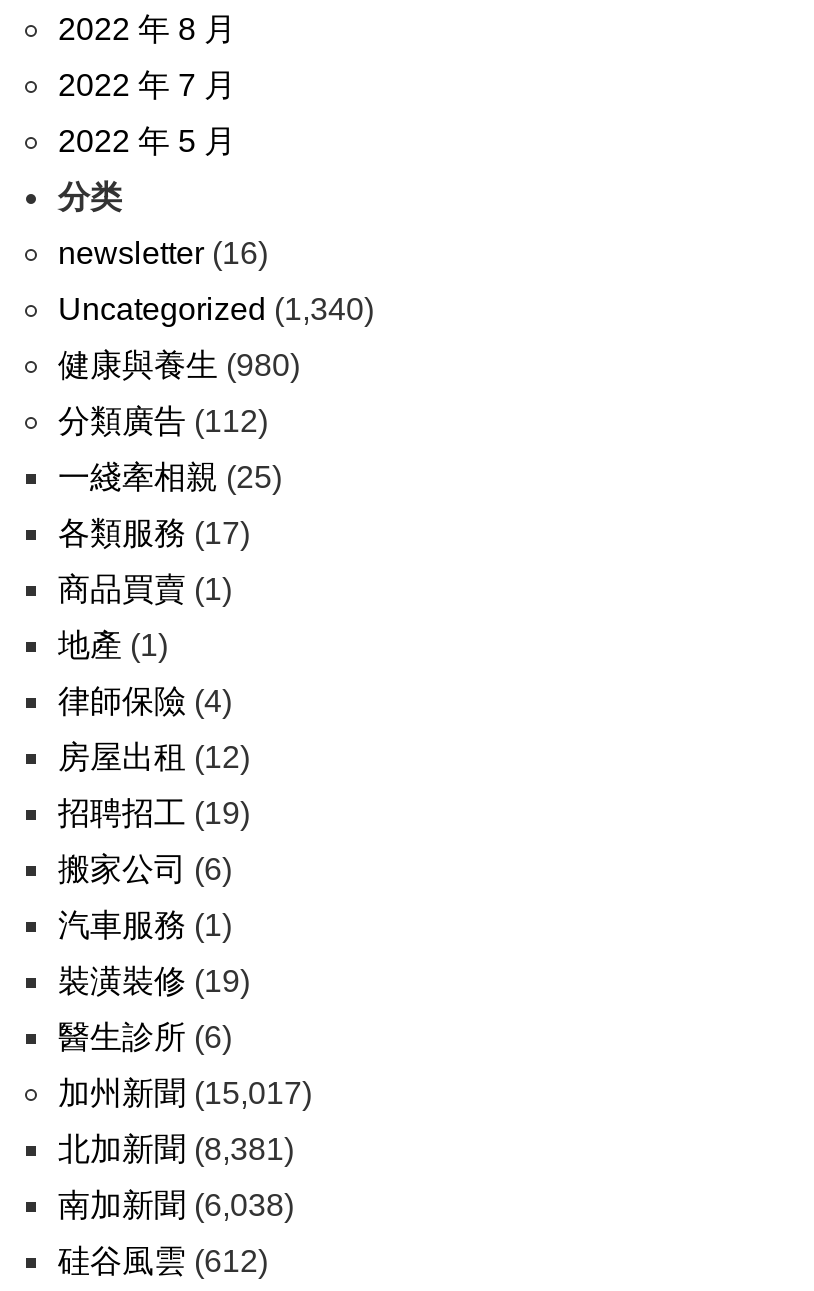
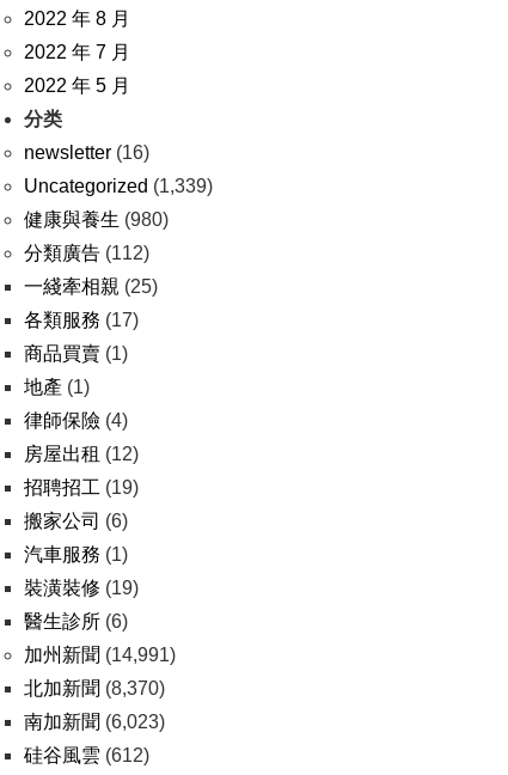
[58,292,374,326] Uncategorized (1,340) -> [24,176,213,196] Uncategorized (1,339)
[58,1076,312,1110] 加州新聞(15,017) -> [24,645,176,665] 加州新聞(14,991)
[58,1132,294,1166] 北加新聞(8,381) -> [24,678,165,698] 北加新聞(8,370)
[58,1188,294,1222] 南加新聞(6,038) -> [24,712,165,732] 南加新聞(6,023)

